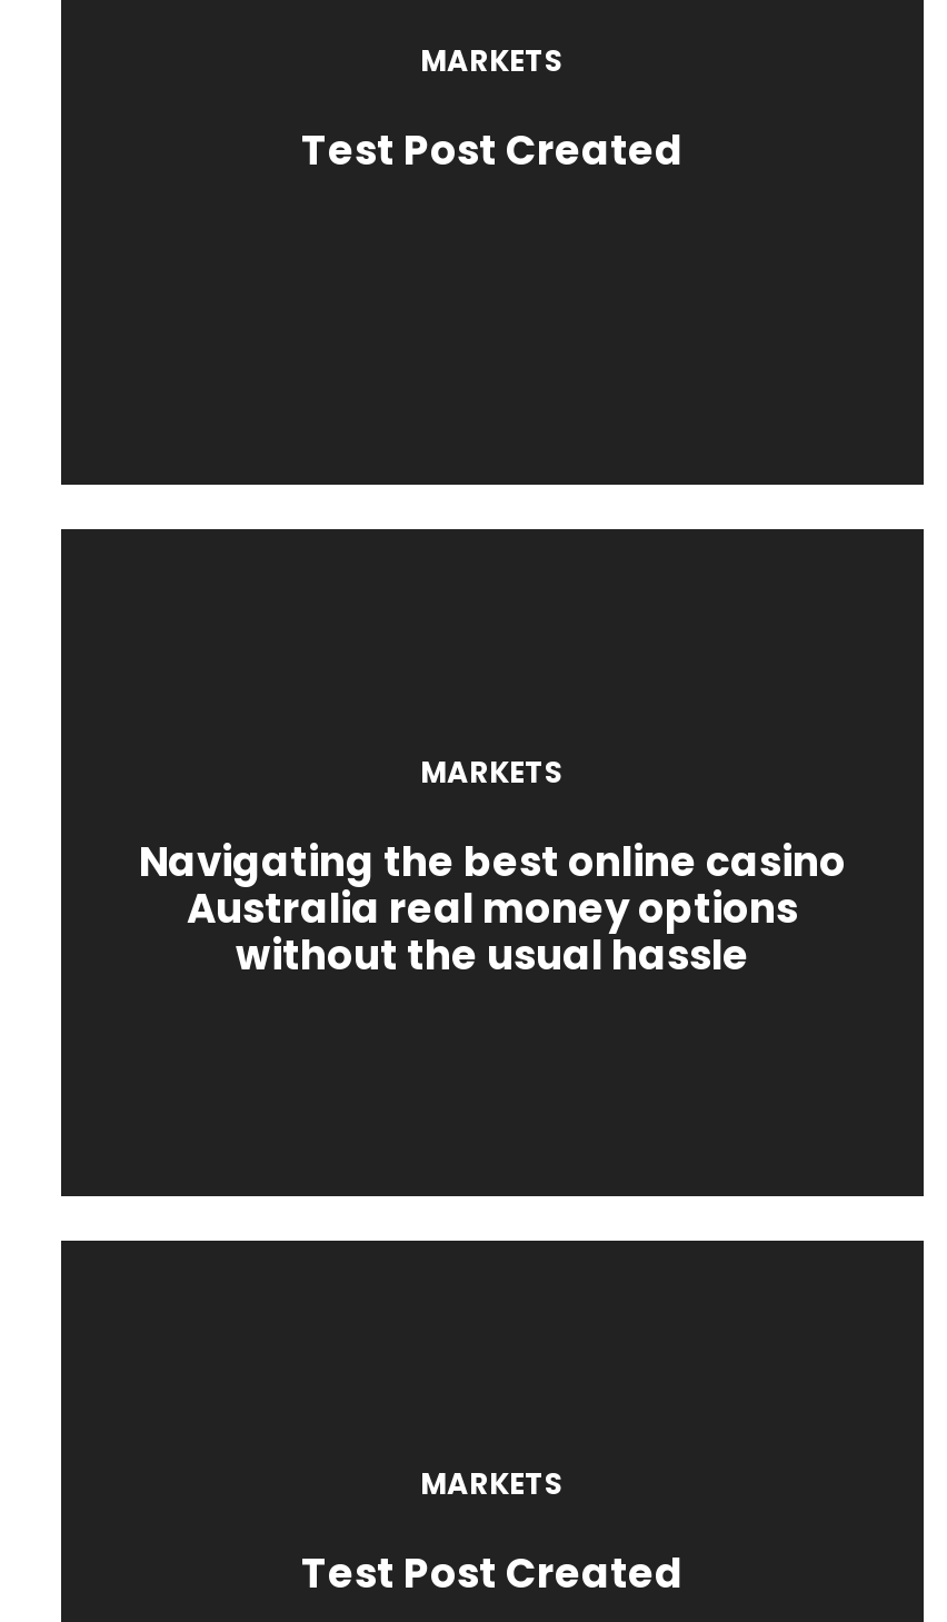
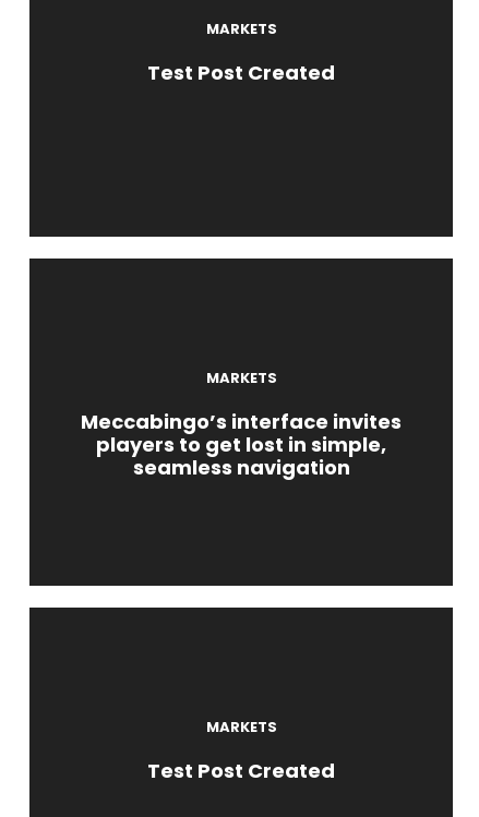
[139,834,846,983] Navigating the best online casino | Australia real money options | without the usual hassle -> [81,408,402,481] Meccabingo’s interface invites | players to get lost in simple, | seamless navigation

